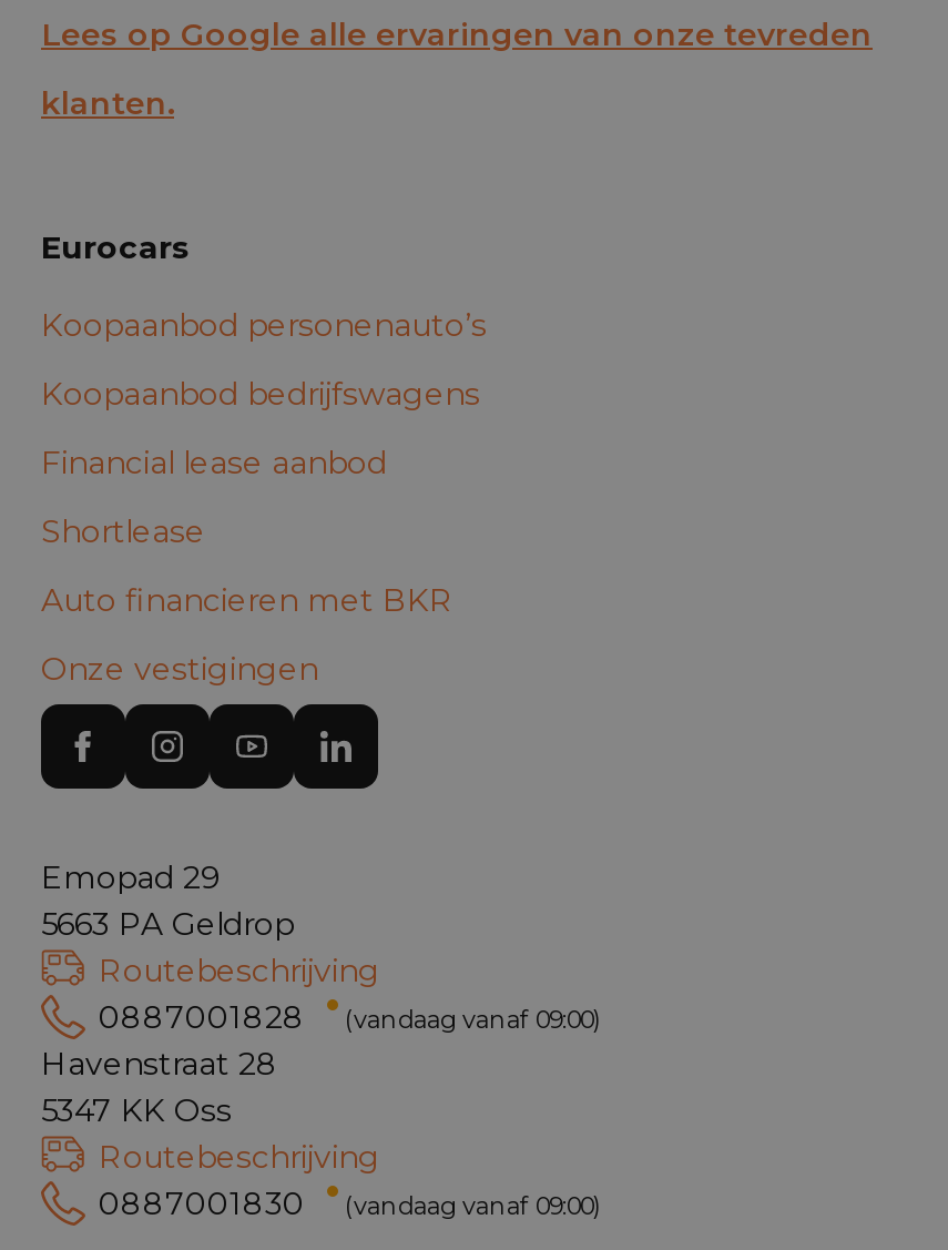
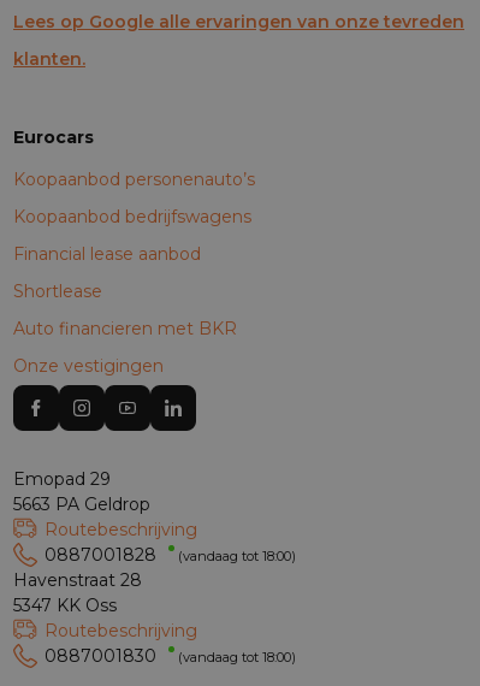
[345,1004,602,1035] (vandaag vanaf 09:00) -> [178,548,296,565] (vandaag tot 18:00)
[345,1190,602,1221] (vandaag vanaf 09:00) -> [178,649,296,666] (vandaag tot 18:00)

